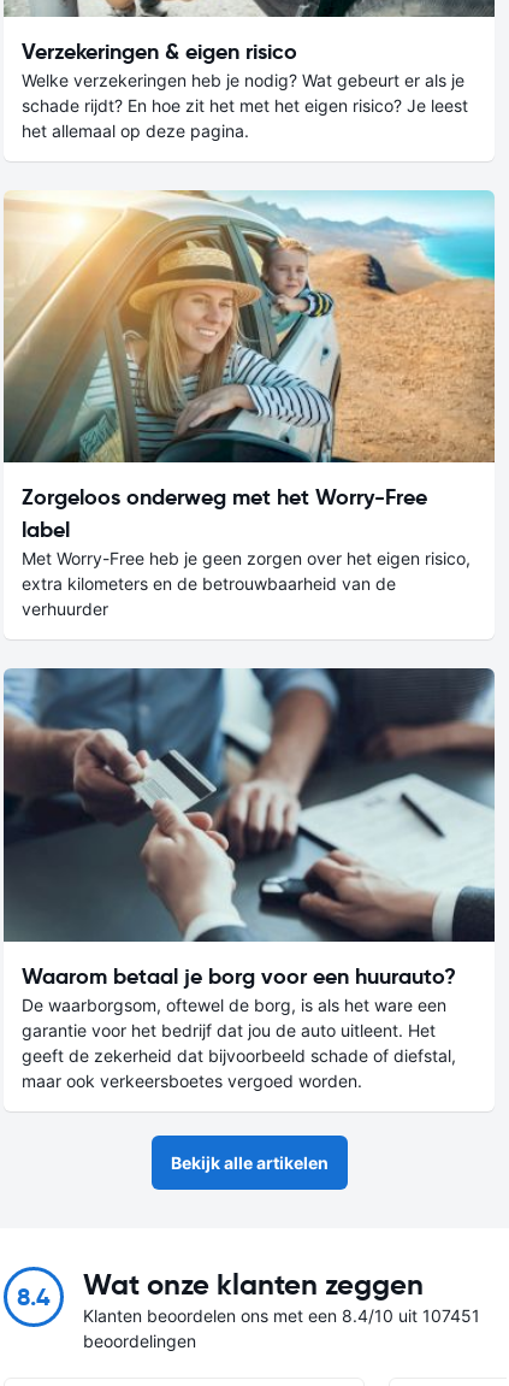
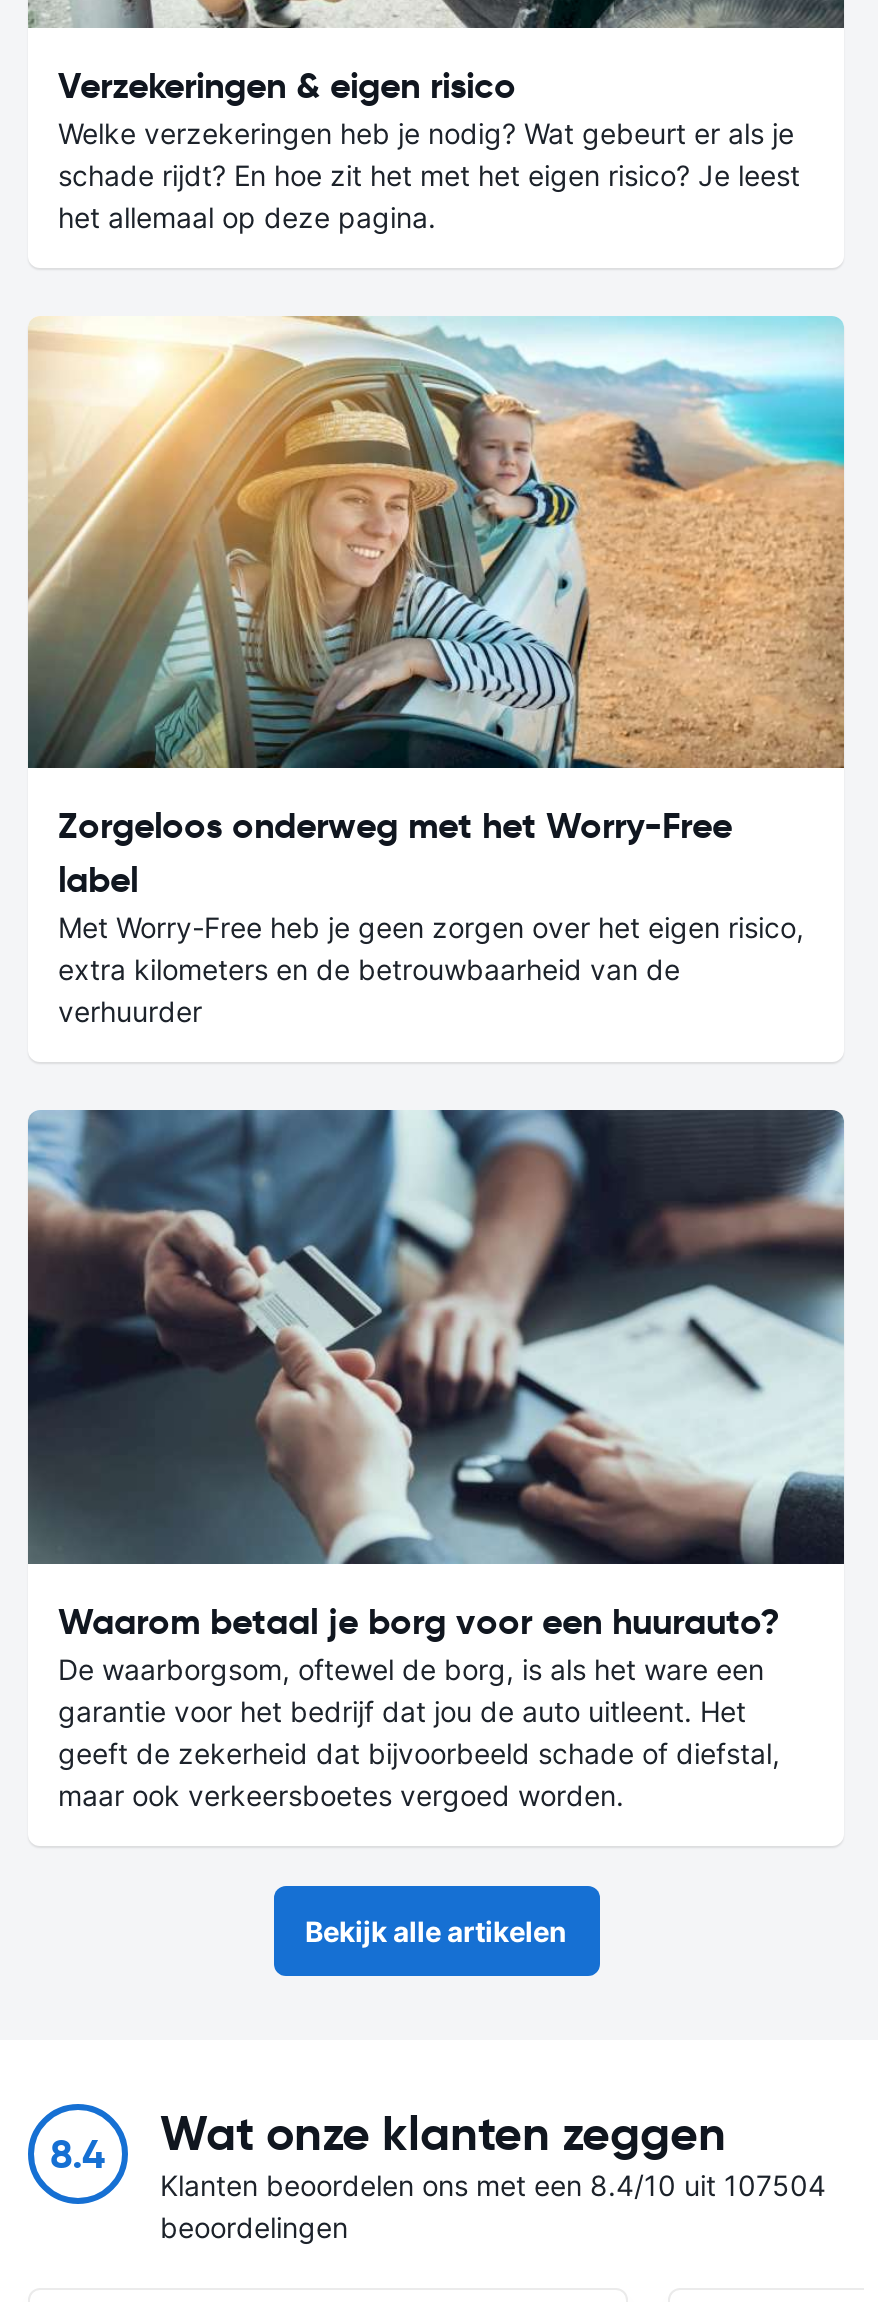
[83,1305,480,1326] Klanten beoordelen ons met een 8.4/10 uit 107451 -> [160,2168,826,2202] Klanten beoordelen ons met een 8.4/10 uit 107504

